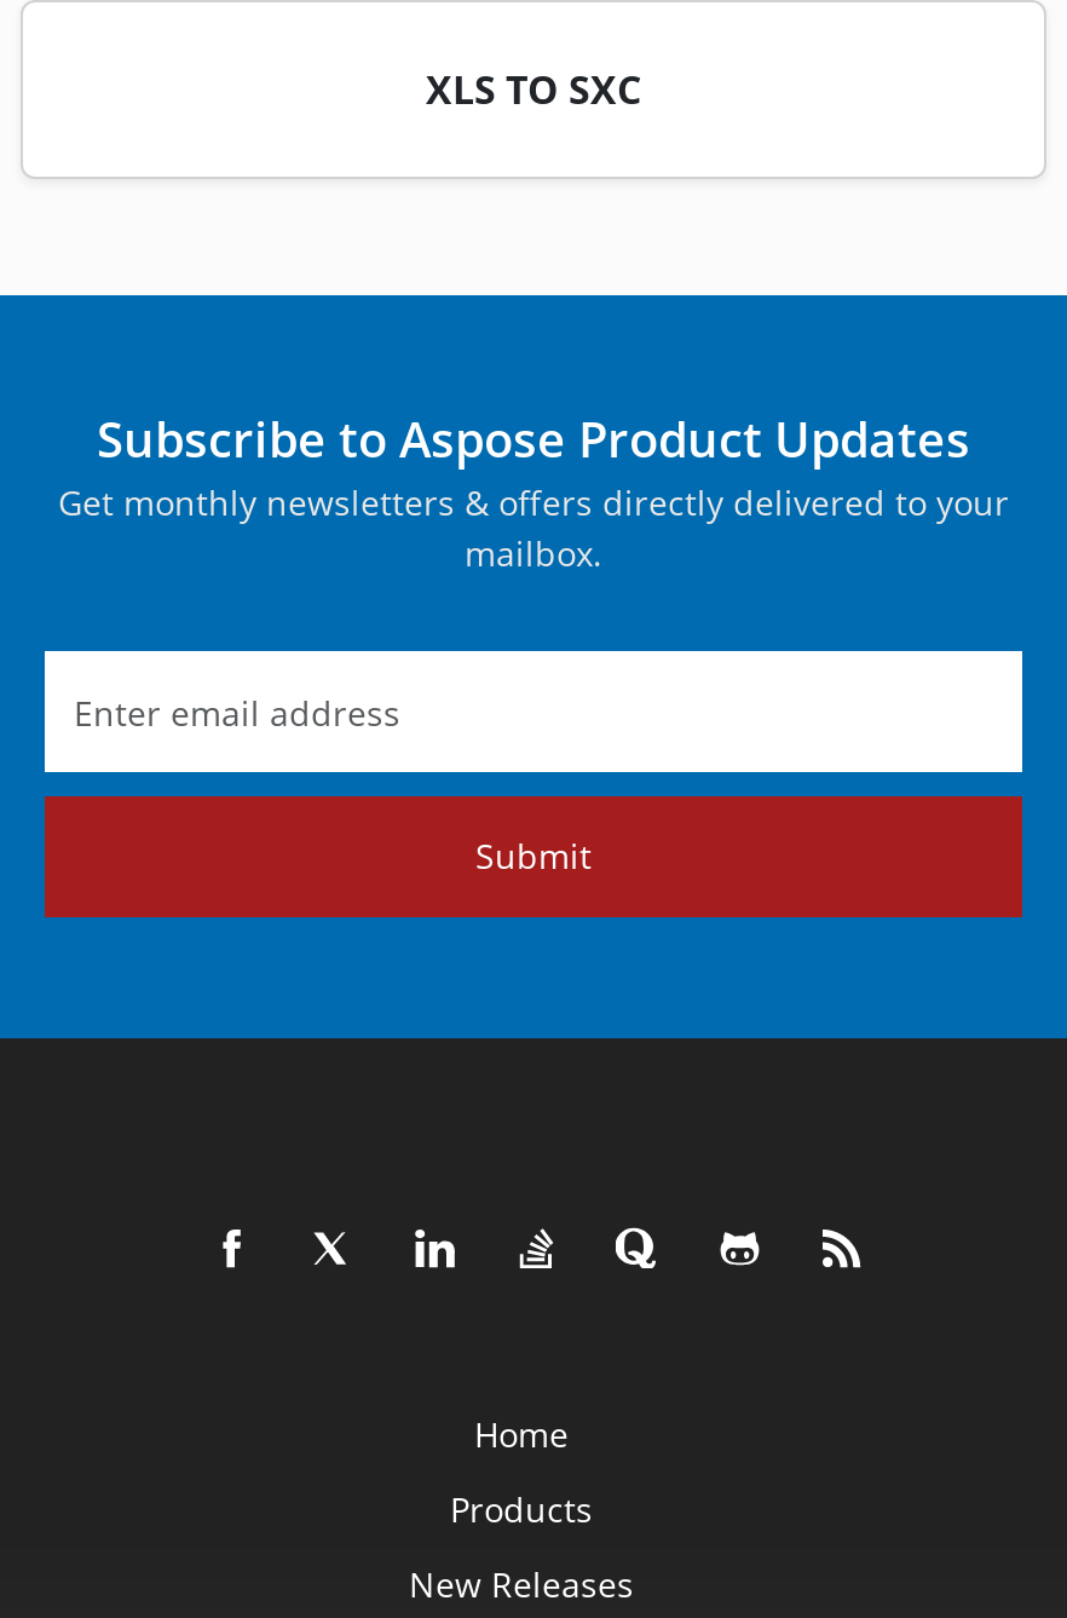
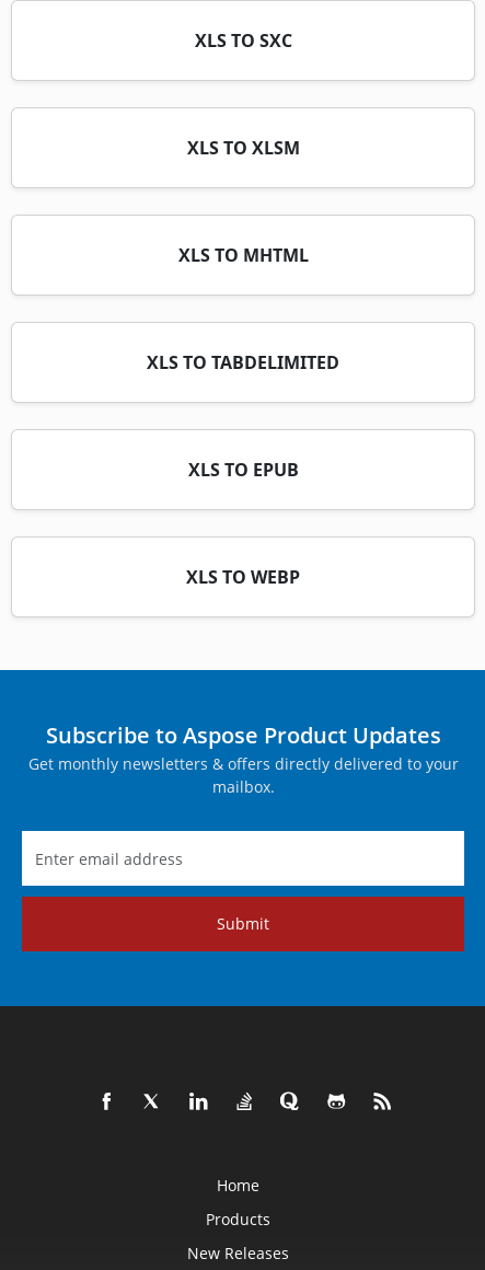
none -> [147,350,339,374] XLS TO TABDELIMITED
none -> [178,243,308,267] XLS TO MHTML
none -> [186,565,300,589] XLS TO WEBP
none -> [187,136,299,160] XLS TO XLSM
none -> [188,458,298,482] XLS TO EPUB

